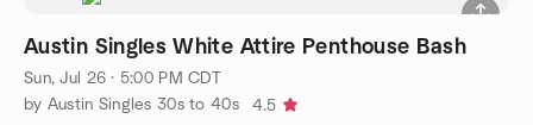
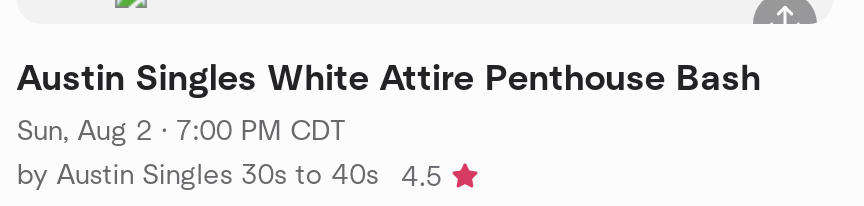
[24,70,221,86] Sun, Jul 26 · 5:00 PM CDT -> [17,117,346,145] Sun, Aug 2 · 7:00 PM CDT

